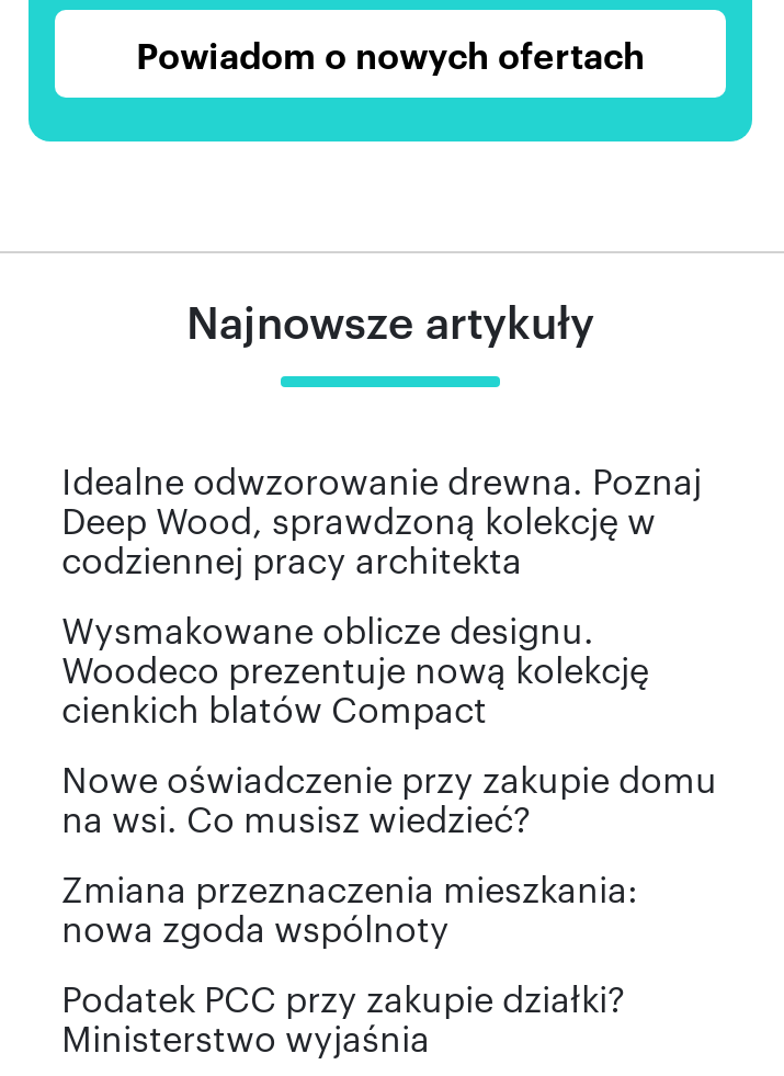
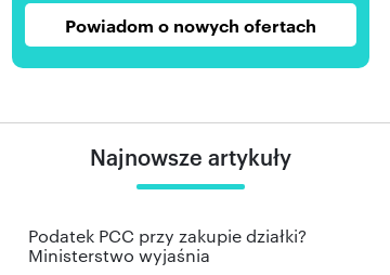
[61,457,717,950] Idealne odwzorowanie drewna. Poznaj | Deep Wood, sprawdzoną kolekcję w | codziennej pracy architekta | Wysmakowane oblicze designu. | Woodeco prezentuje nową kolekcję | cienkich blatów Compact | Nowe oświadczenie przy zakupie domu | na wsi. Co musisz wiedzieć? | Zmiana przeznaczenia mieszkania: | nowa zgoda wspólnoty -> none

